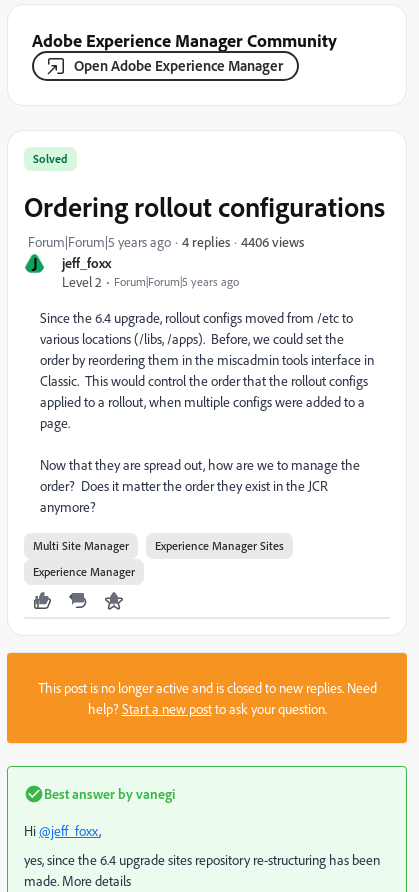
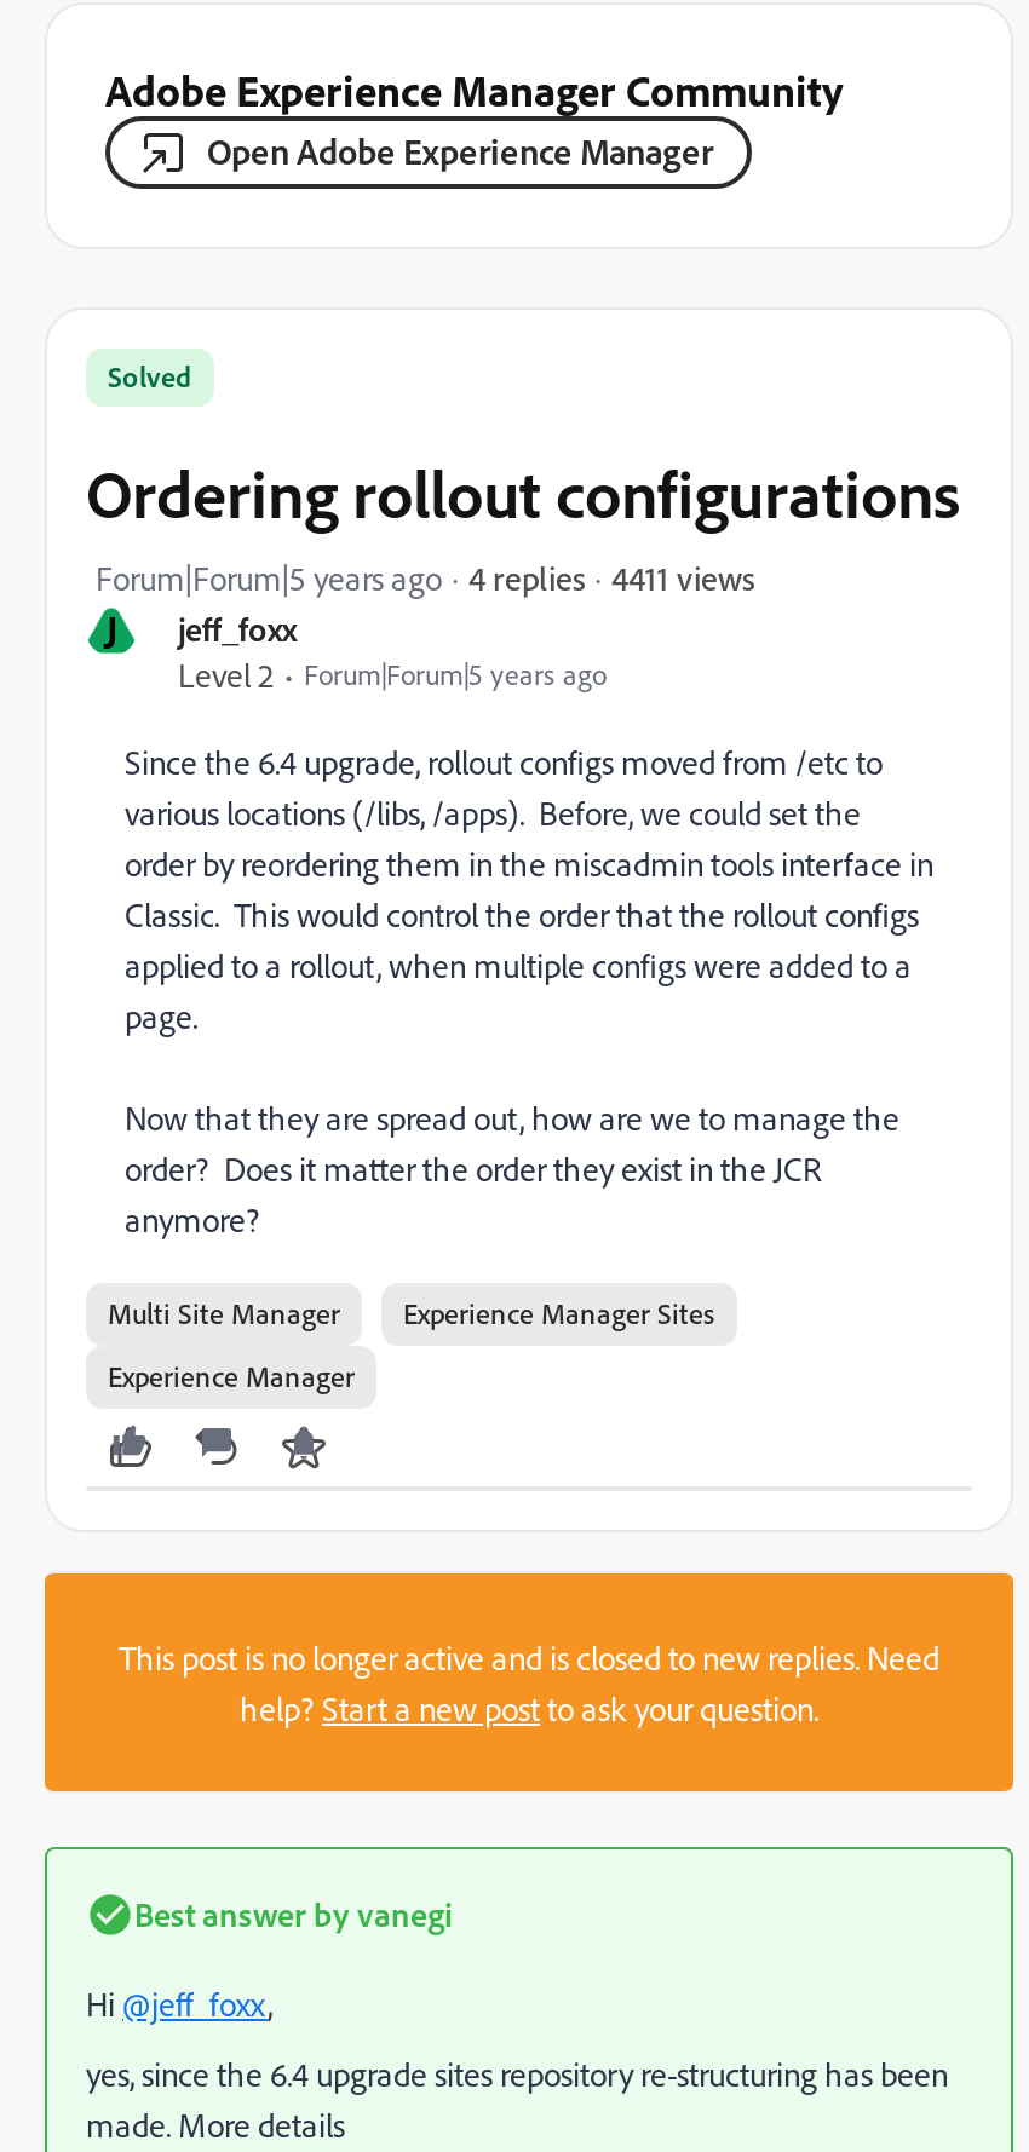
[241,232,304,249] 4406 views -> [611,556,754,597] 4411 views

